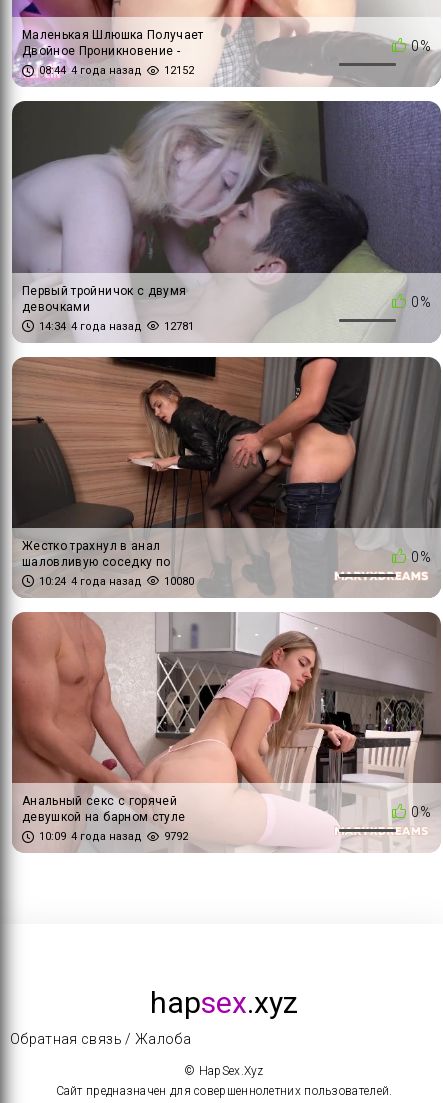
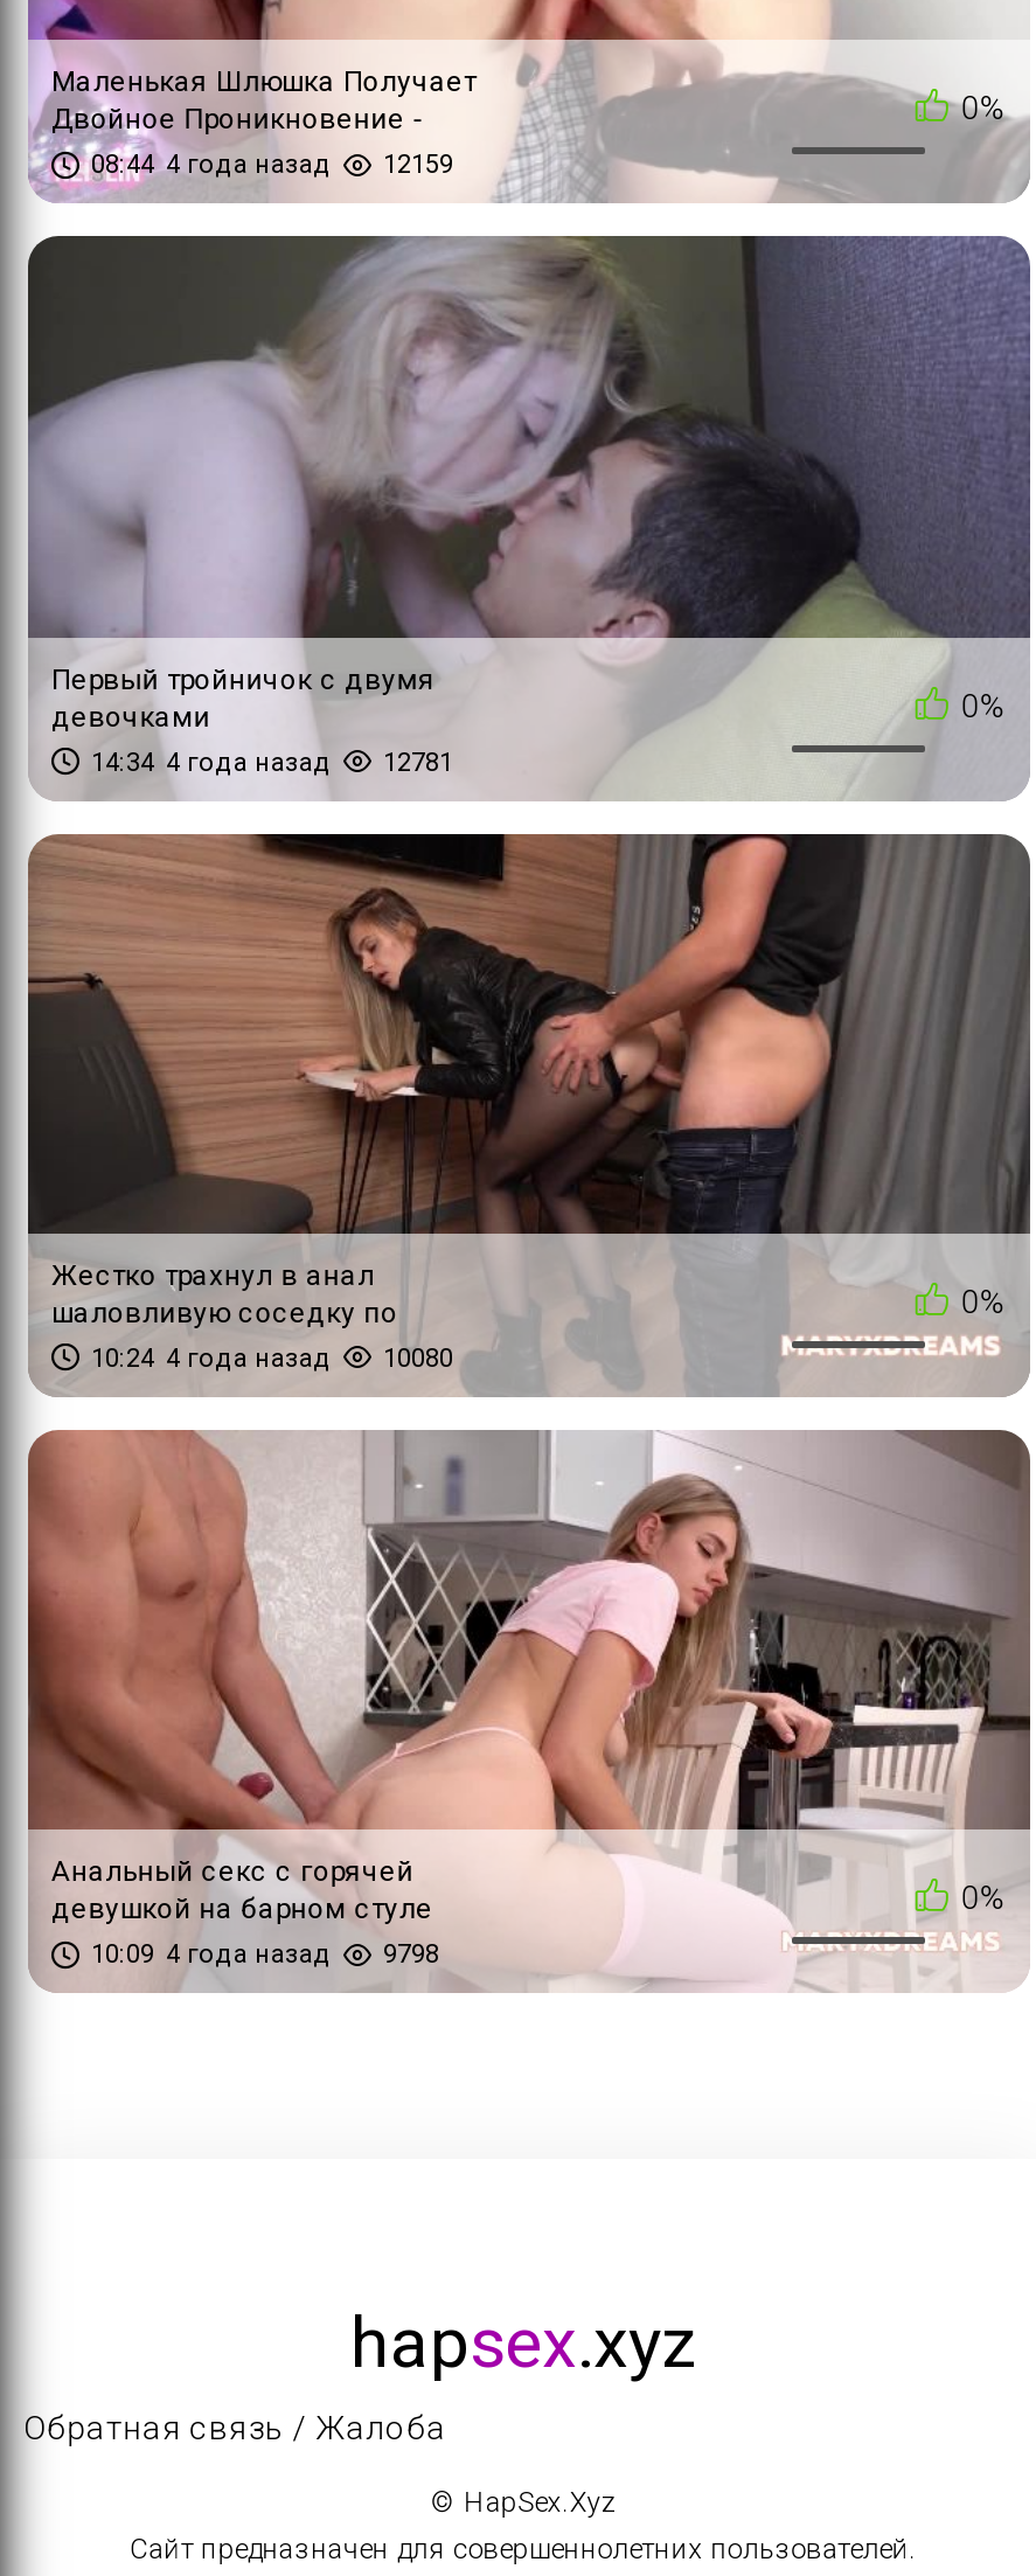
[164,64,194,77] 12152 -> [383,150,453,181] 12159
[39,830,188,843] 10:09 4 года назад 9792 -> [91,1940,439,1970] 10:09 4 года назад 9798

